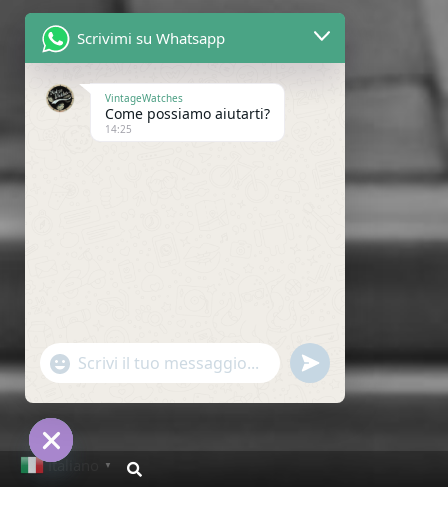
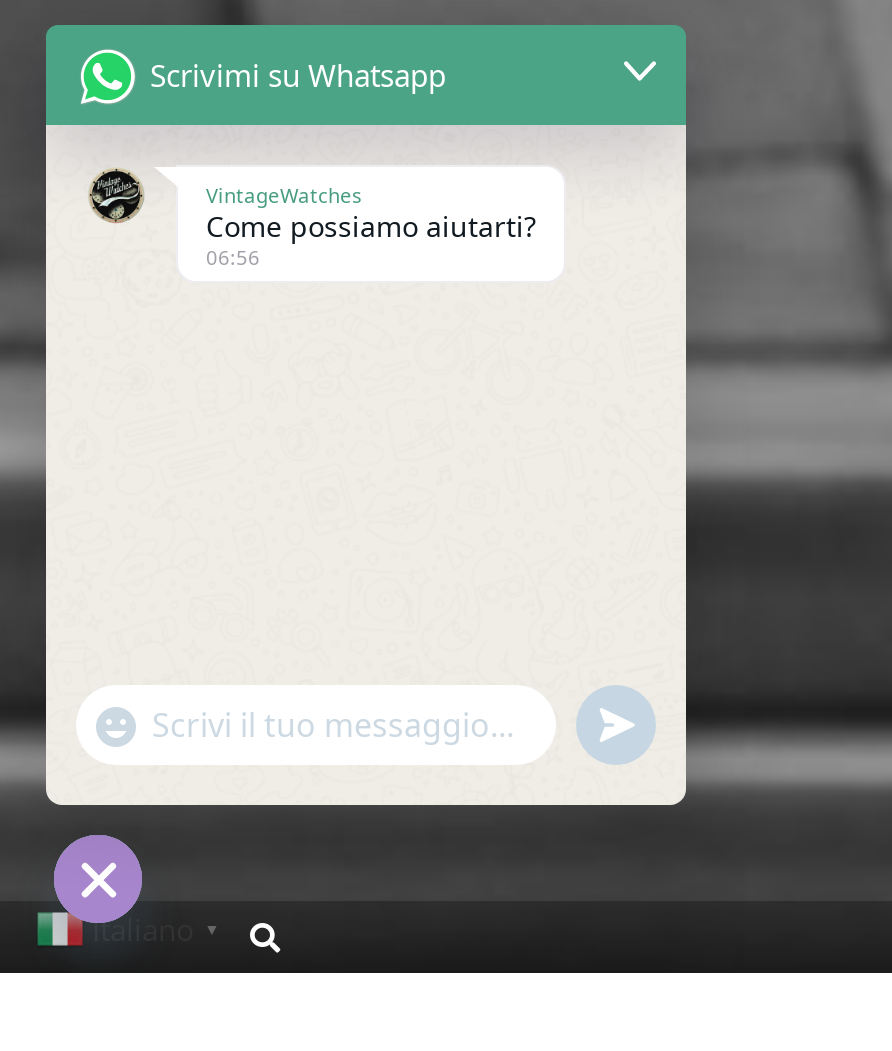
[105,122,132,136] 14:25 -> [206,243,260,271] 06:56

